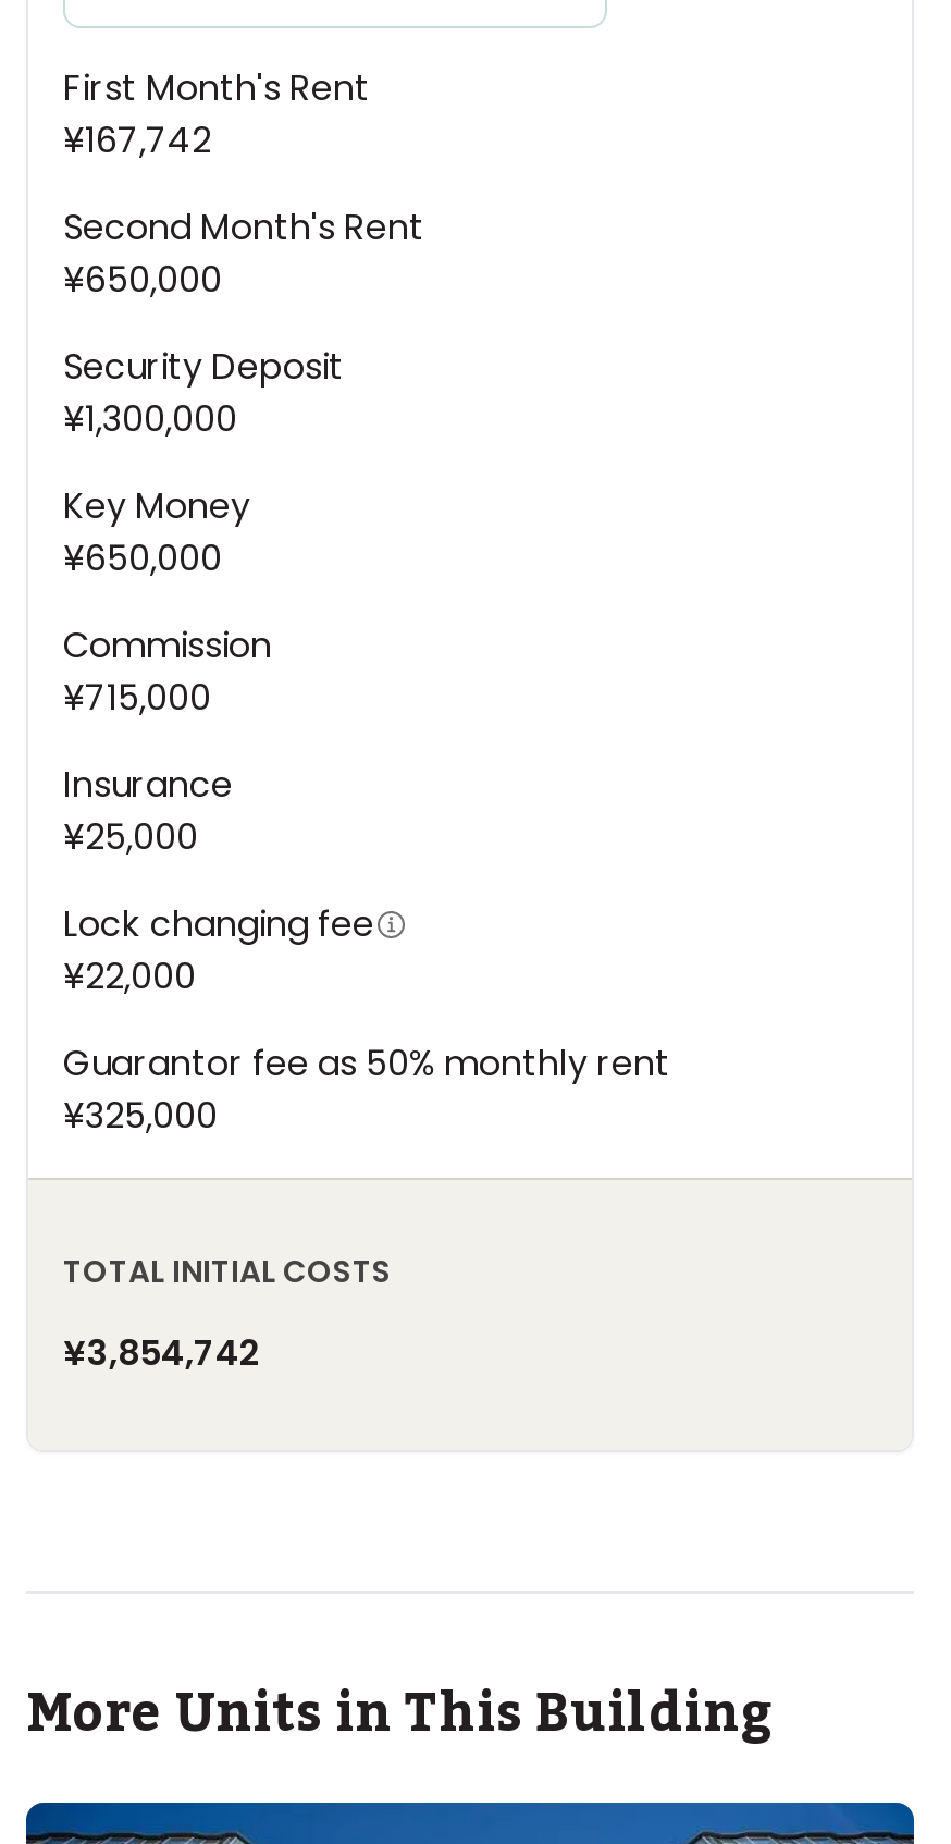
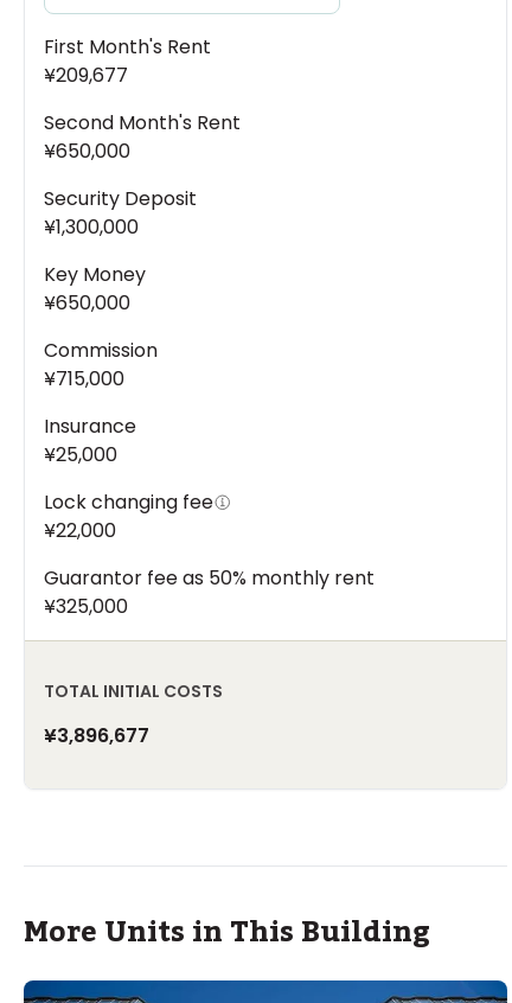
[63,115,211,165] ¥167,742 -> [44,61,128,89] ¥209,677
[63,1327,261,1377] ¥3,854,742 -> [44,722,149,749] ¥3,896,677

